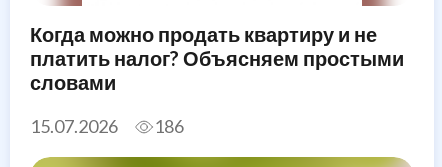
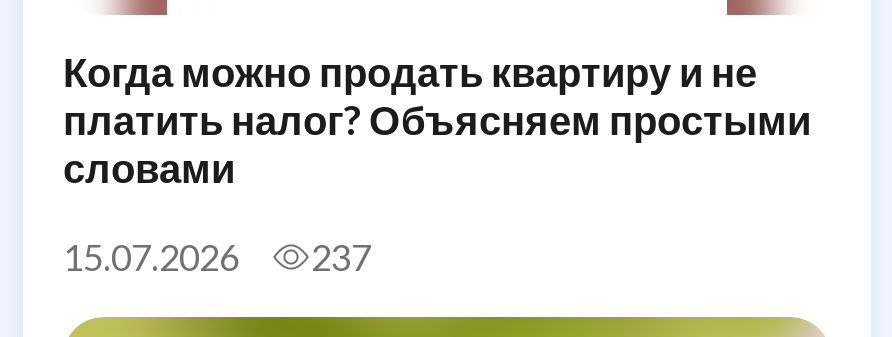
[30,115,184,137] 15.07.2026 186 -> [63,234,371,278] 15.07.2026 237

